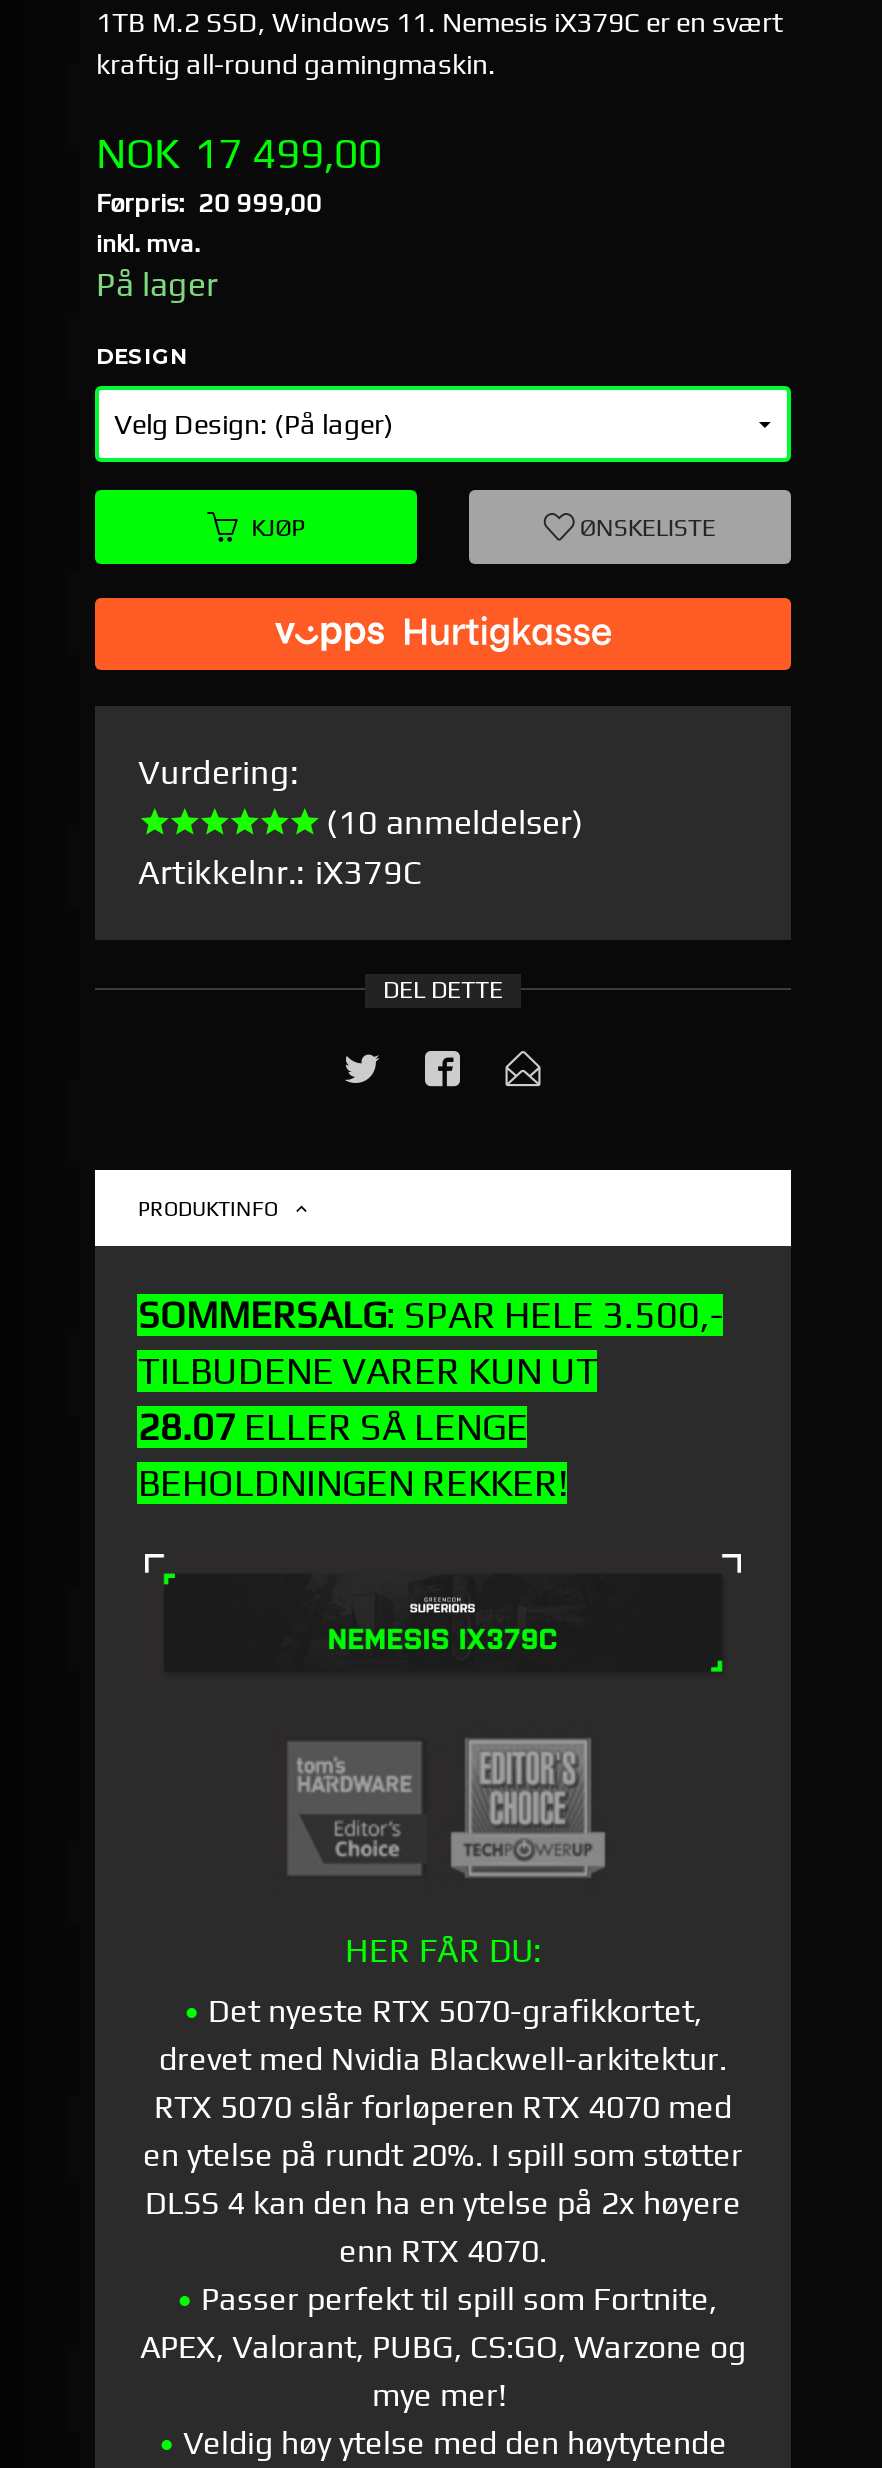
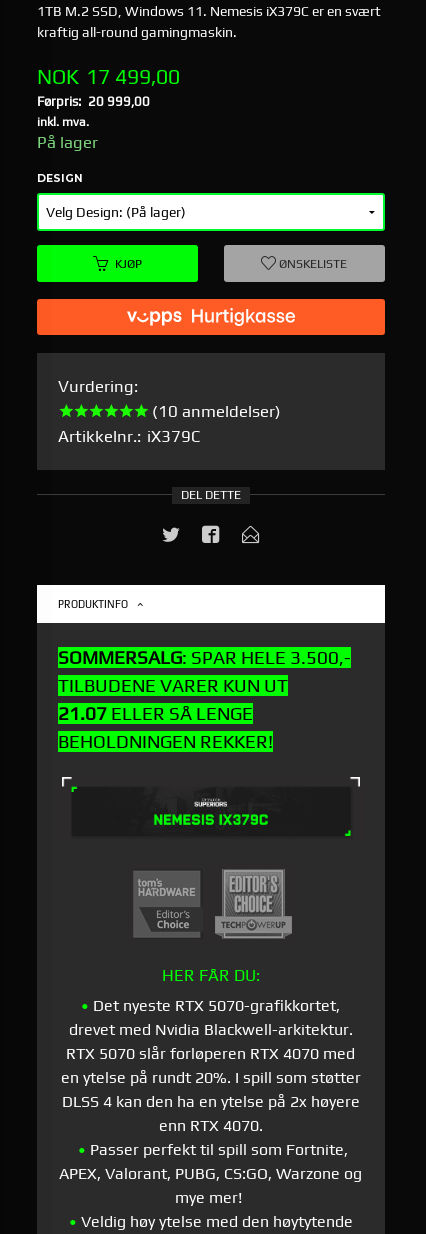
[138,1405,528,1447] 28.07 ELLER SÅ LENGE -> [58,703,253,724] 21.07 ELLER SÅ LENGE

